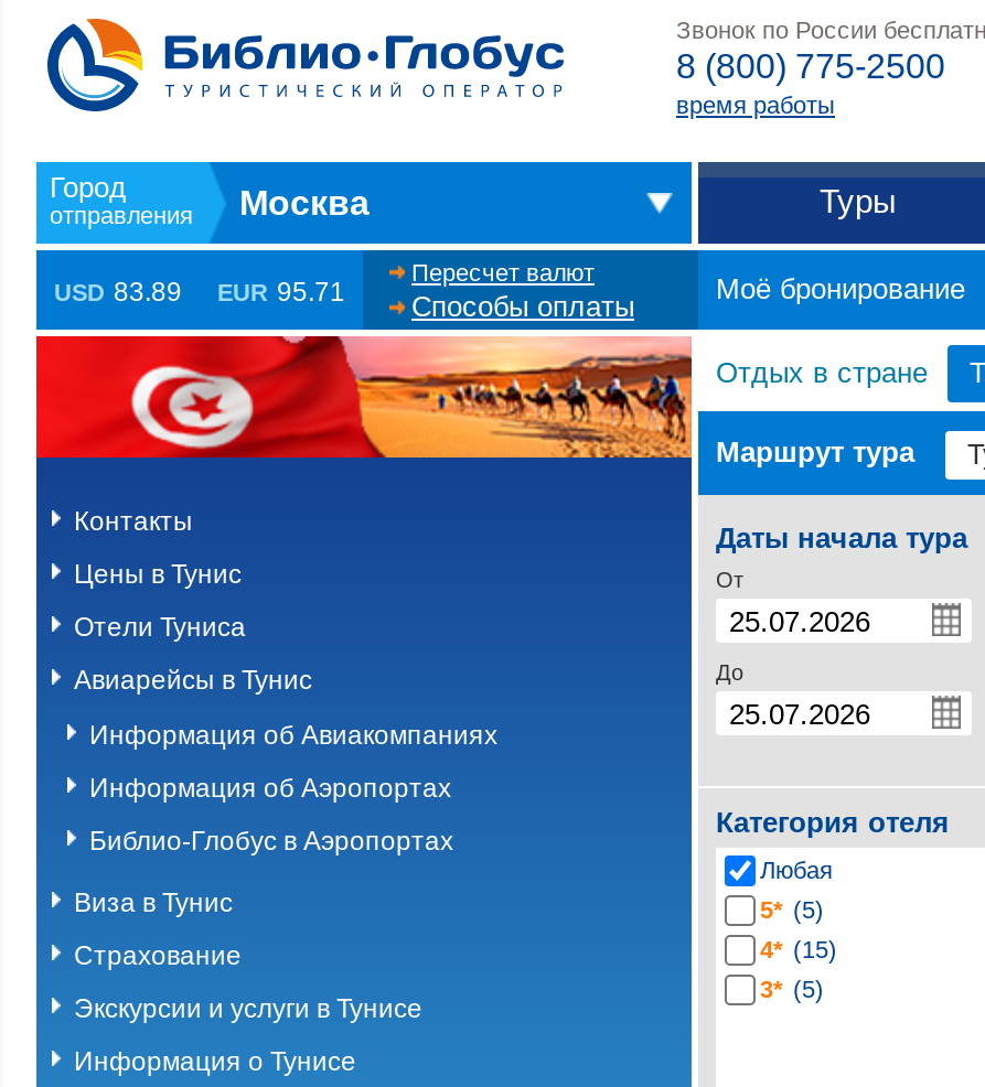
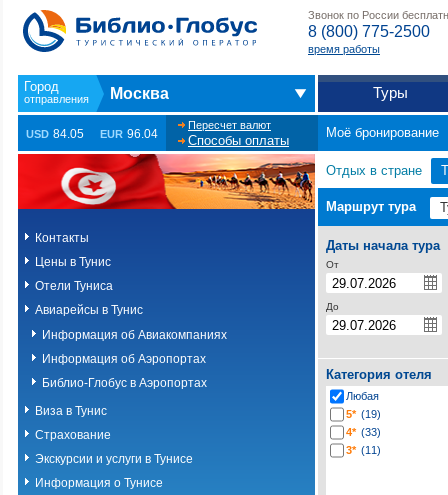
[54,277,182,308] USD 83.89 -> [26,127,84,141] USD 84.05
[217,277,345,308] EUR 95.71 -> [100,127,158,141] EUR 96.04
[760,896,824,923] 5* (5) -> [346,408,381,420] 5* (19)
[760,936,837,962] 4* (15) -> [346,426,381,438] 4* (33)
[760,976,824,1002] 3* (5) -> [346,444,381,456] 3* (11)

